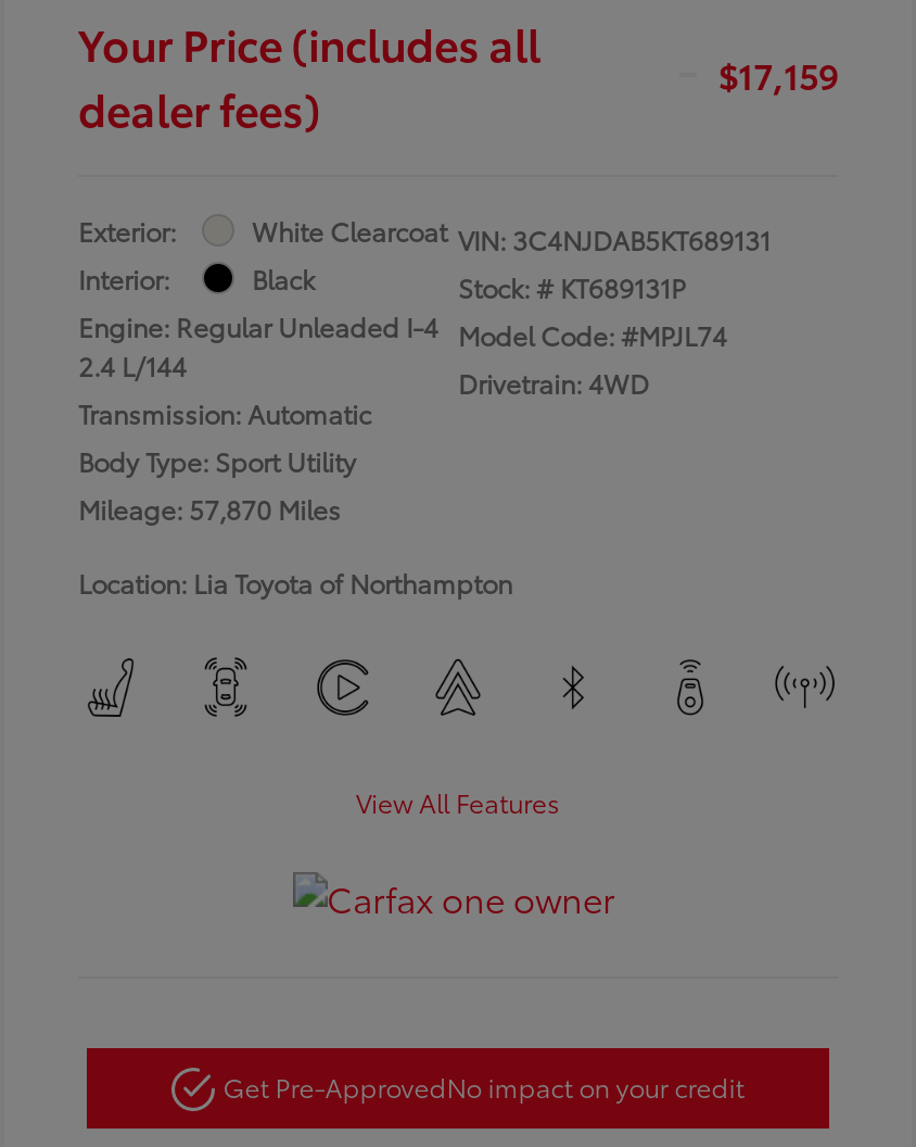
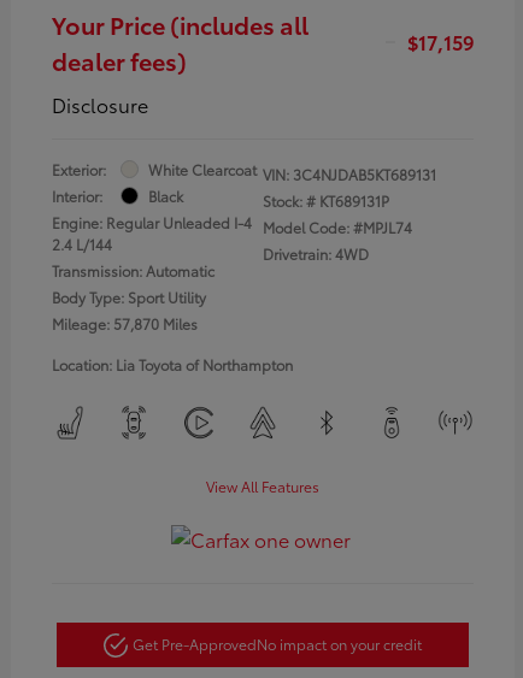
none -> [52,90,148,118] Disclosure

